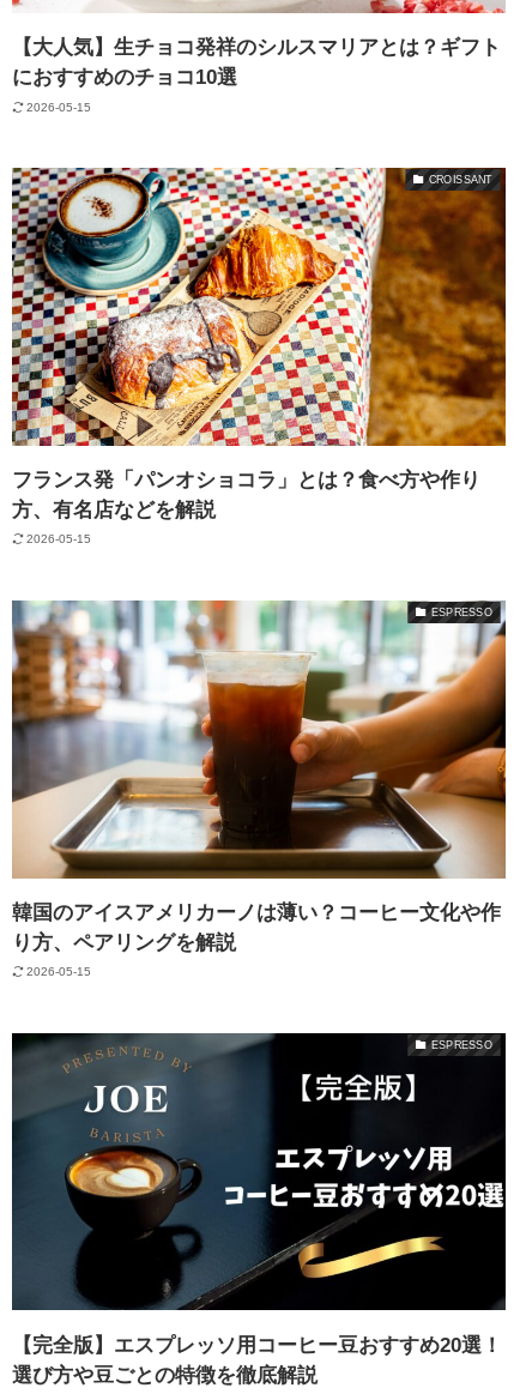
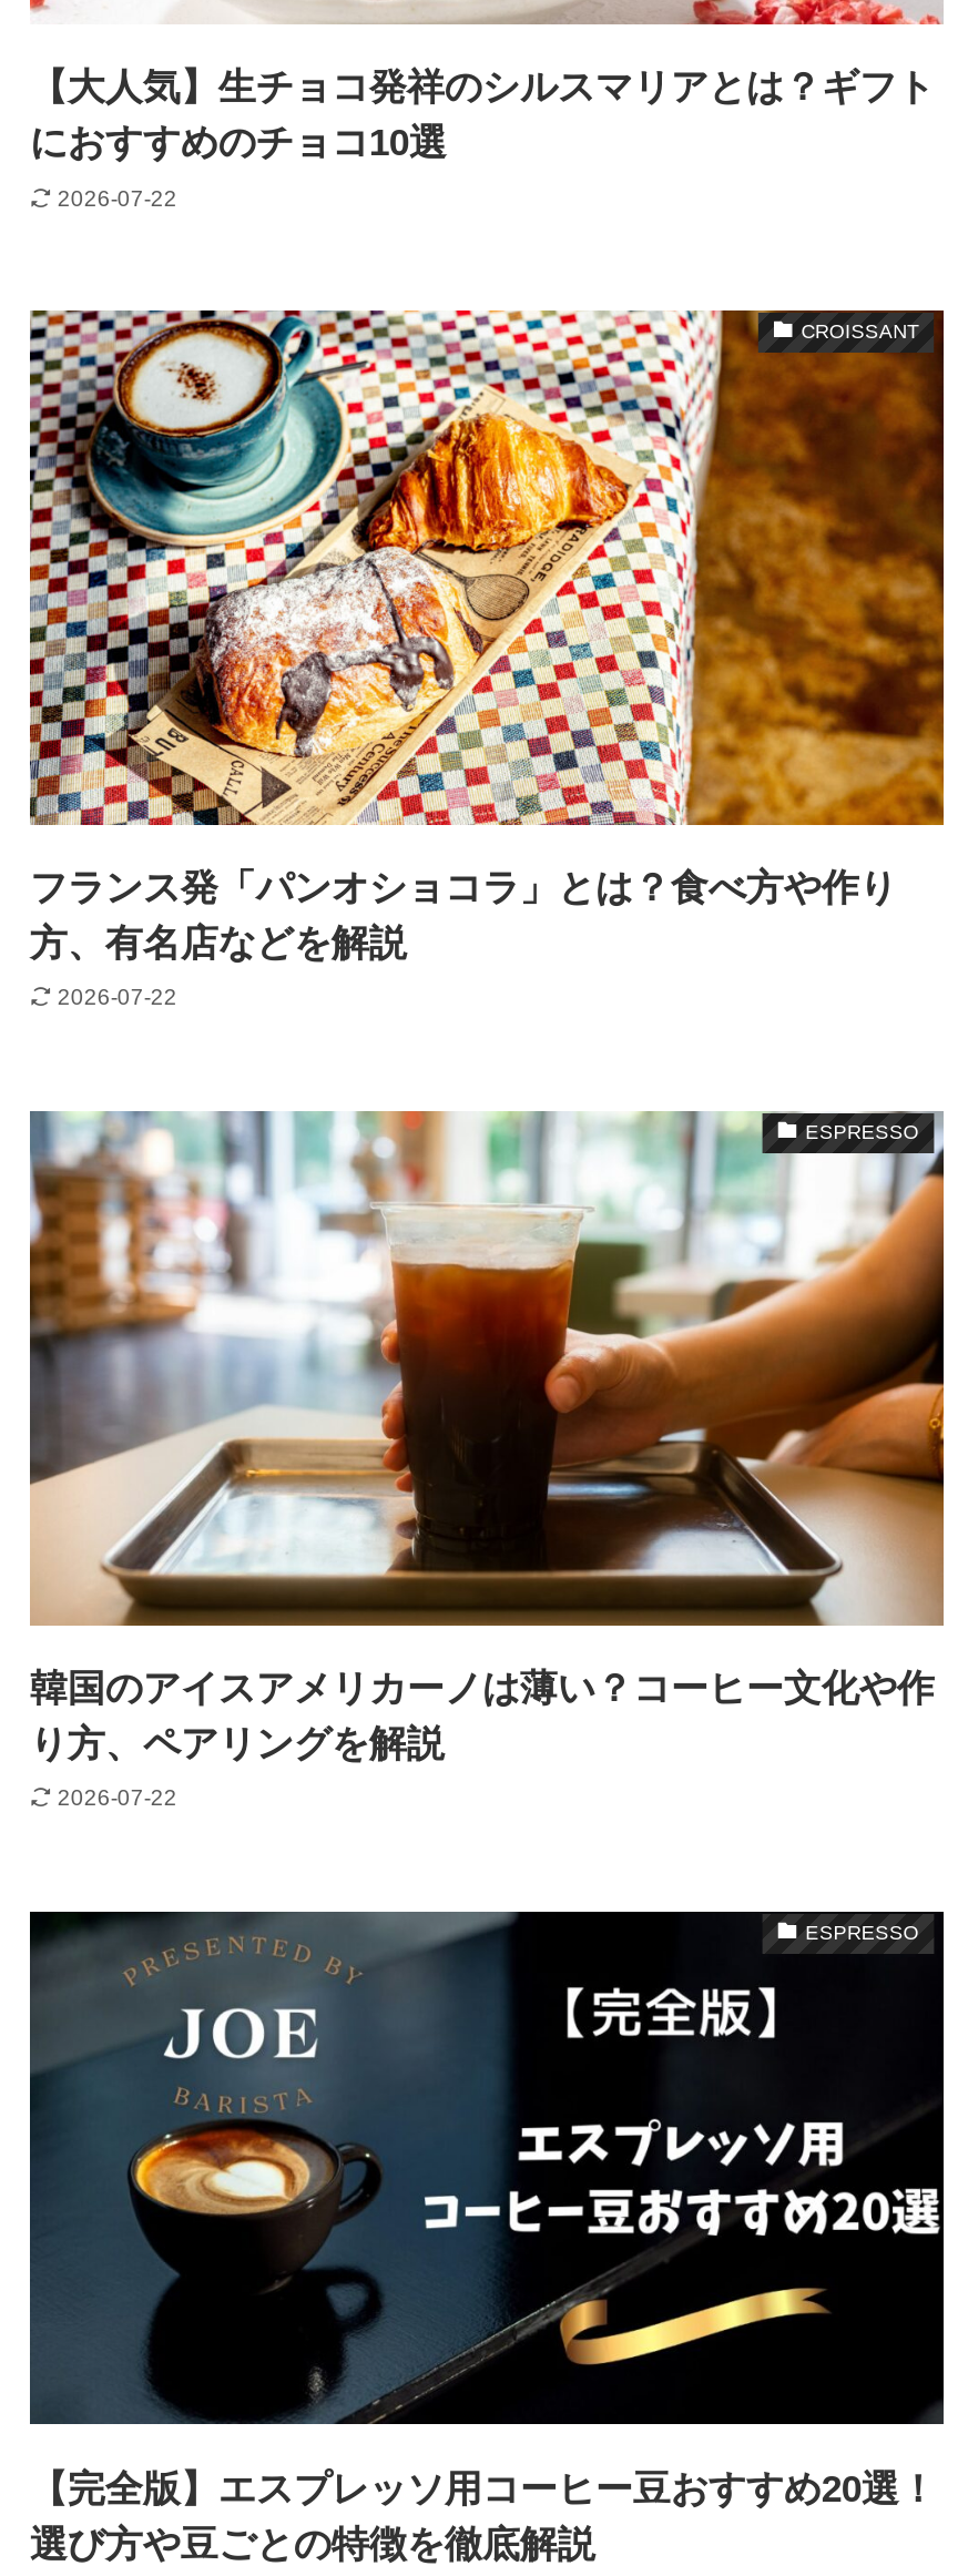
[27,100,92,114] 2026-05-15 -> [57,186,177,210] 2026-07-22
[27,533,92,546] 2026-05-15 -> [57,986,177,1010] 2026-07-22
[27,965,92,978] 2026-05-15 -> [57,1786,177,1810] 2026-07-22

